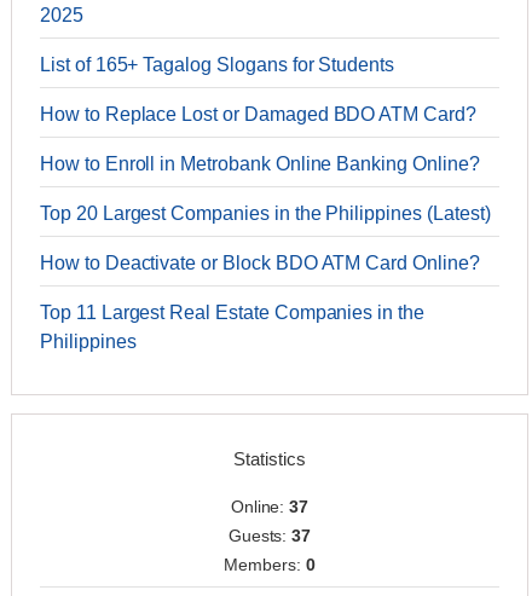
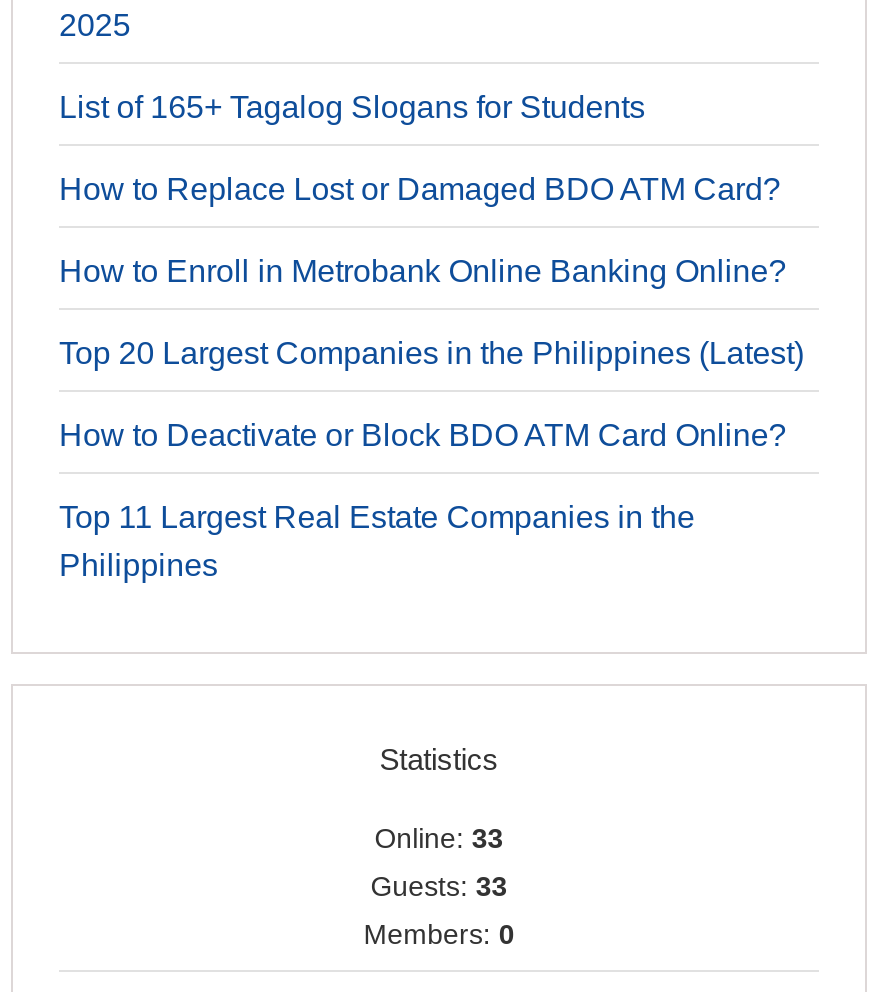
[231,497,309,516] Online: 37 -> [374,822,504,854] Online: 33
[228,526,311,545] Guests: 37 -> [370,870,508,902] Guests: 33

